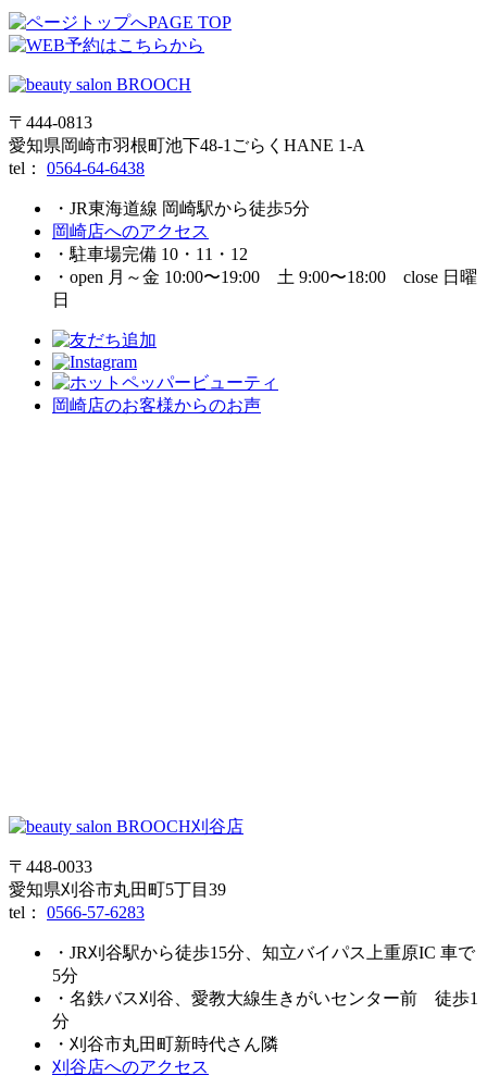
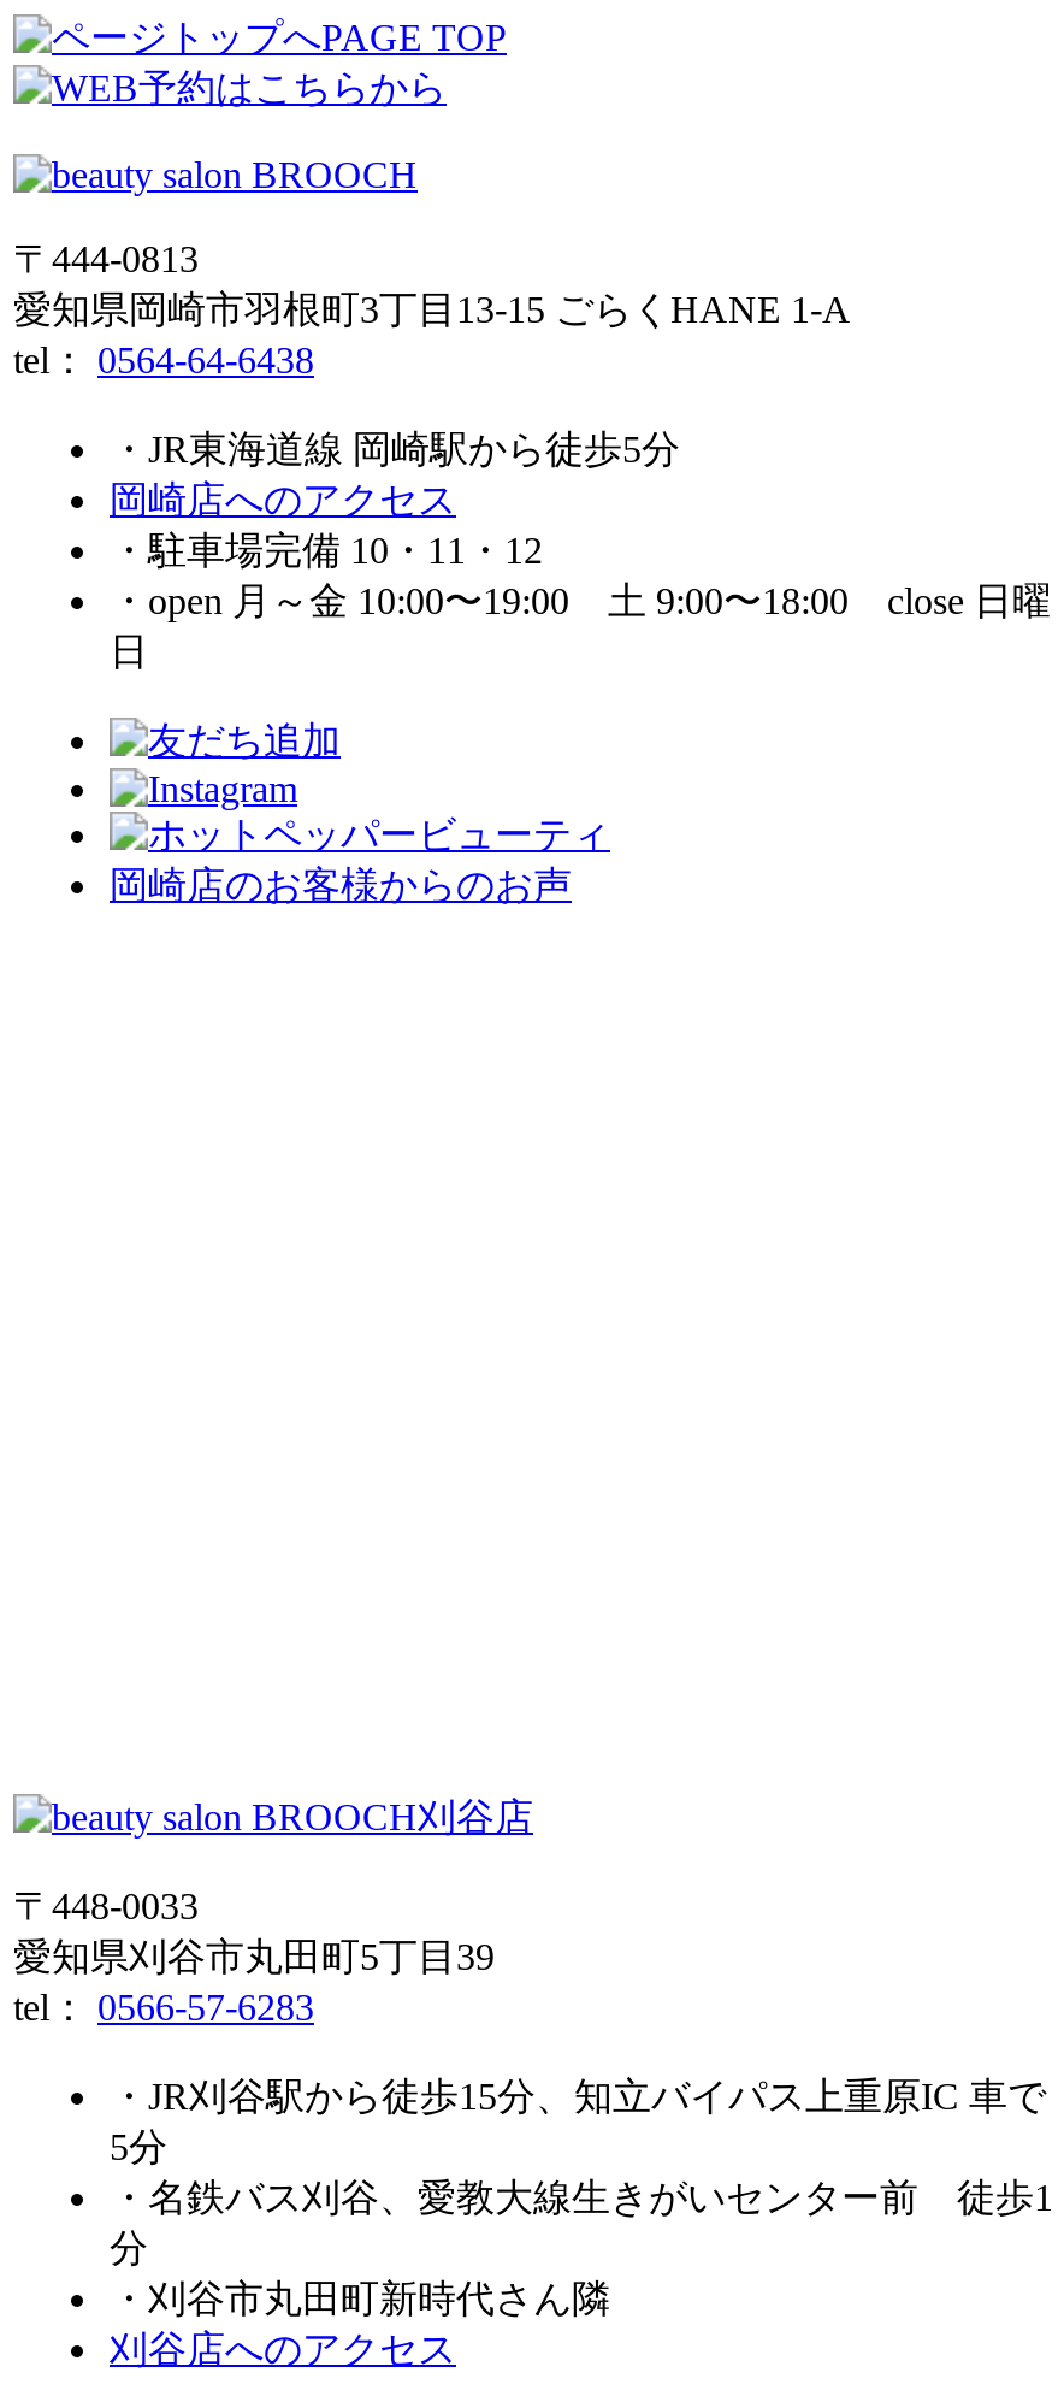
[9,136,365,154] 愛知県岡崎市羽根町池下48-1ごらくHANE 1-A -> [13,288,851,329] 愛知県岡崎市羽根町3丁目13‐15 ごらくHANE 1-A

